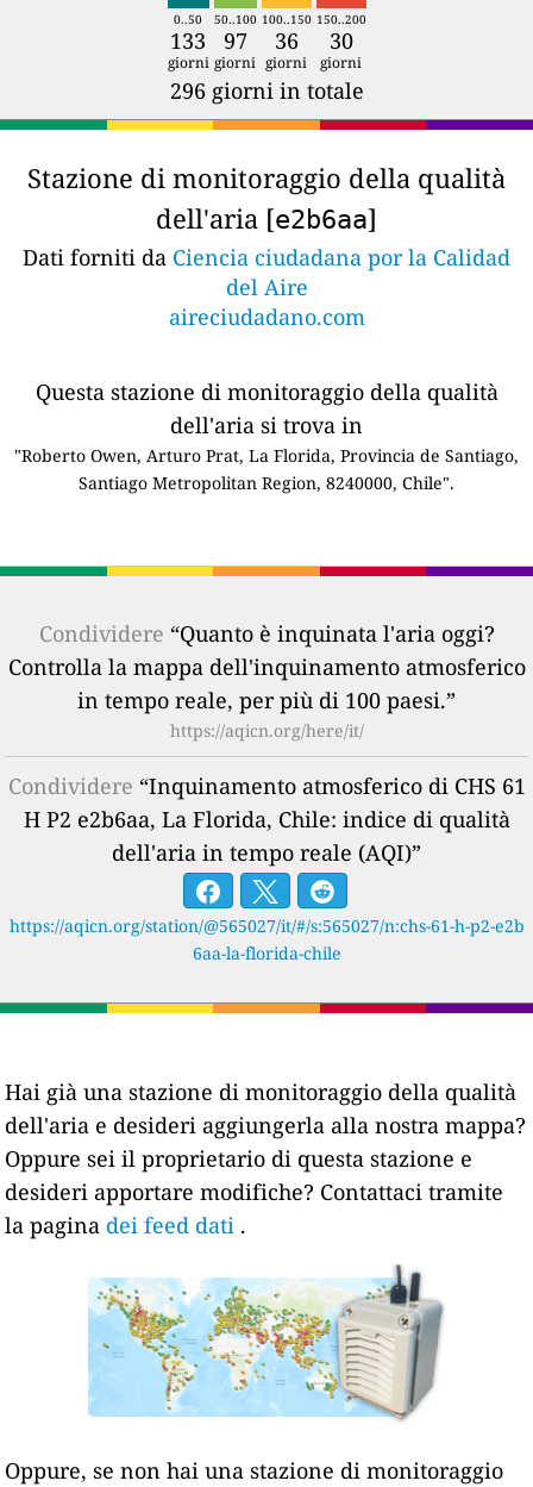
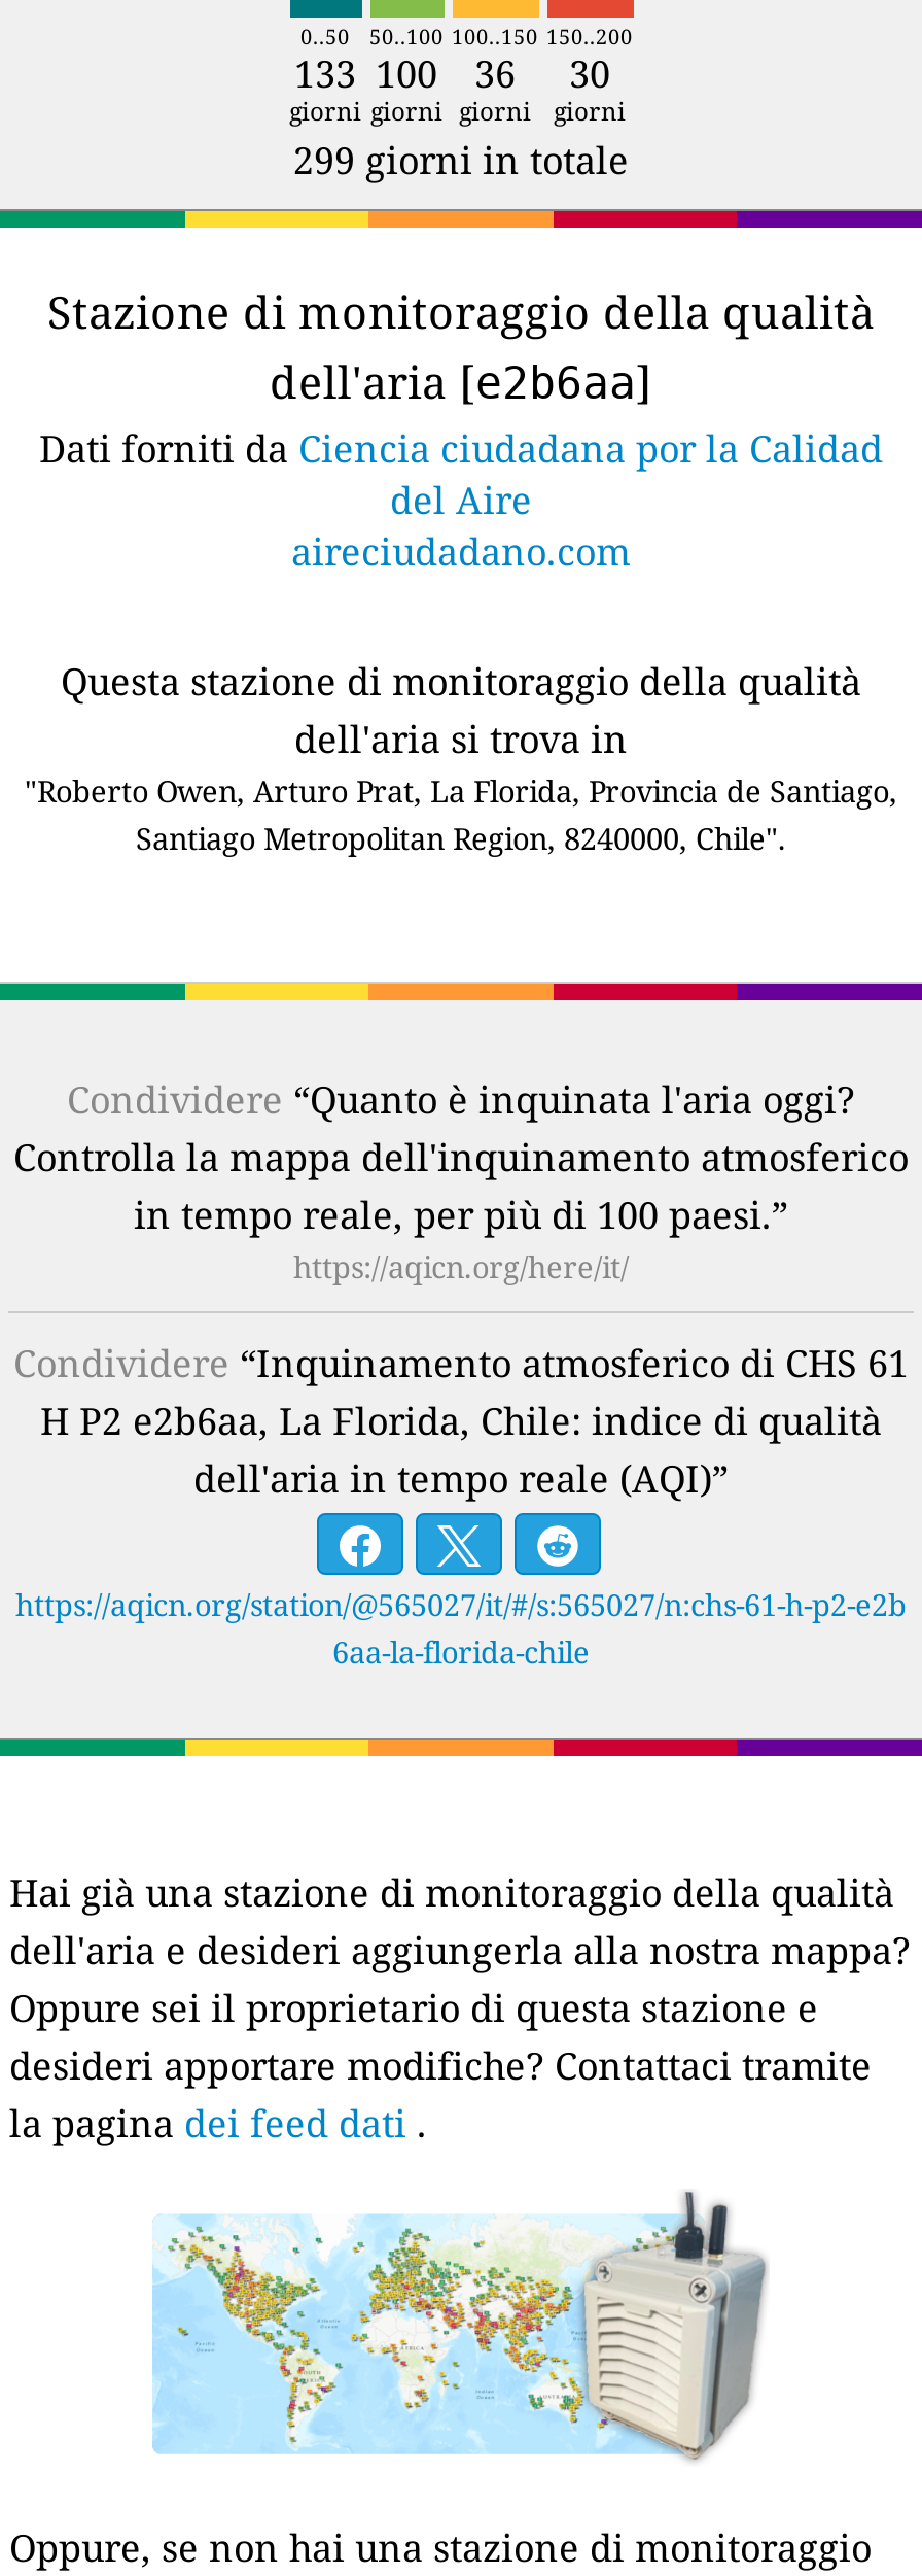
[170,26,247,54] 133 | 97 -> [294,48,437,97] 133 100
[170,76,363,104] 296 giorni in totale -> [293,134,629,184] 299 giorni in totale

